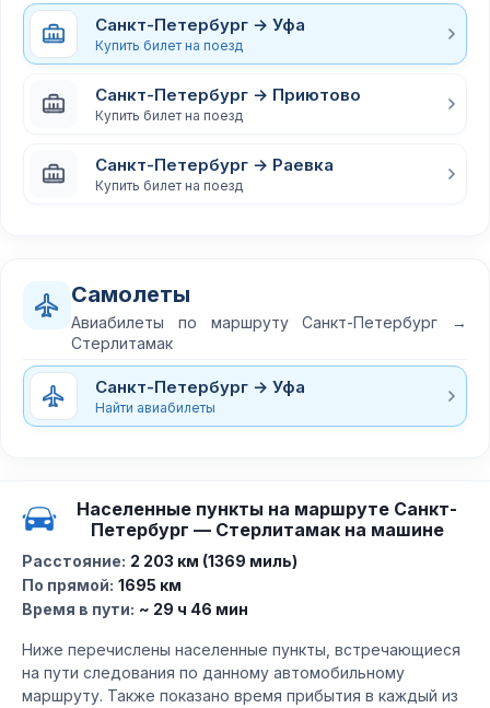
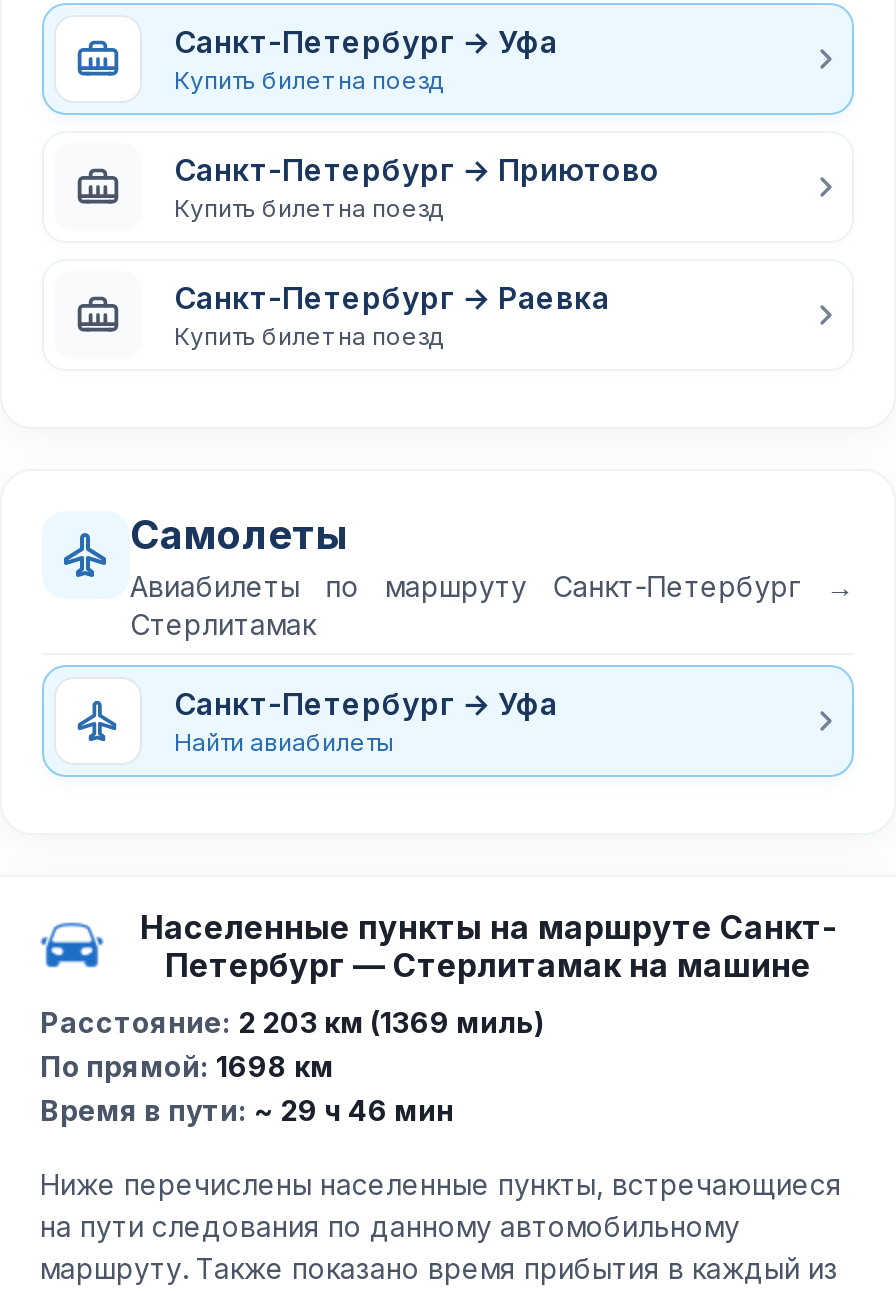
[22,576,182,594] По прямой: 1695 км -> [40,1049,334,1083] По прямой: 1698 км

